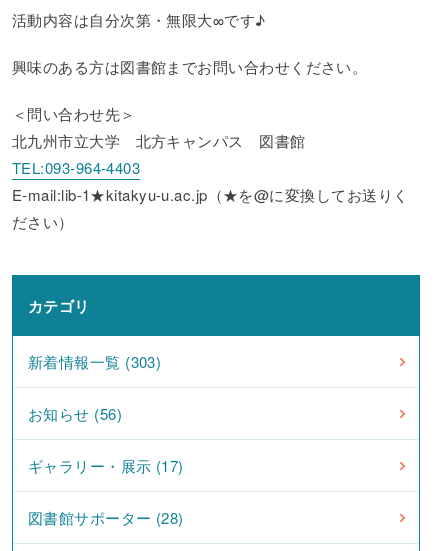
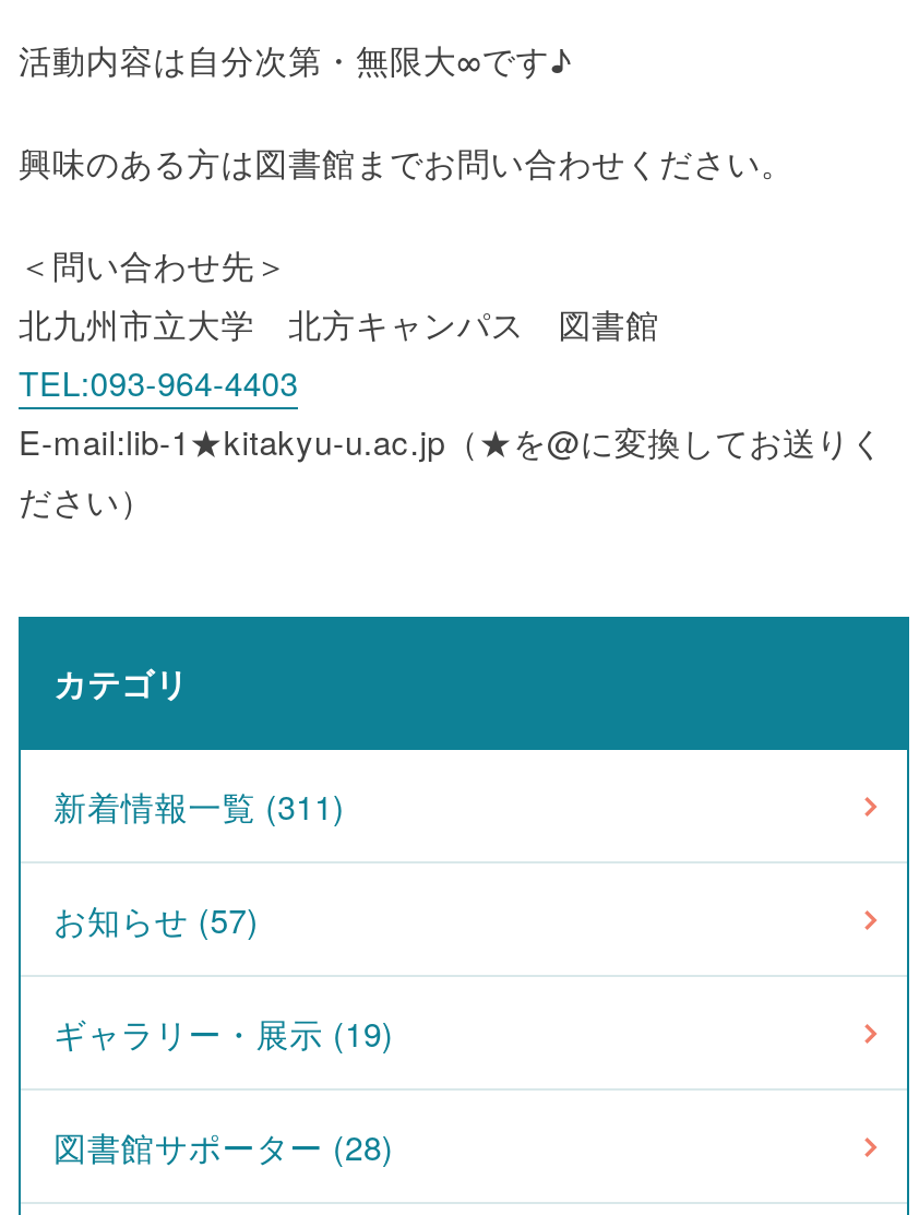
[28,351,161,372] 新着情報一覧 (303) -> [53,783,345,829] 新着情報一覧 (311)
[28,403,122,424] お知らせ (56) -> [53,896,259,942] お知らせ (57)
[28,455,184,476] ギャラリー・展示 (17) -> [53,1010,394,1056] ギャラリー・展示 (19)

